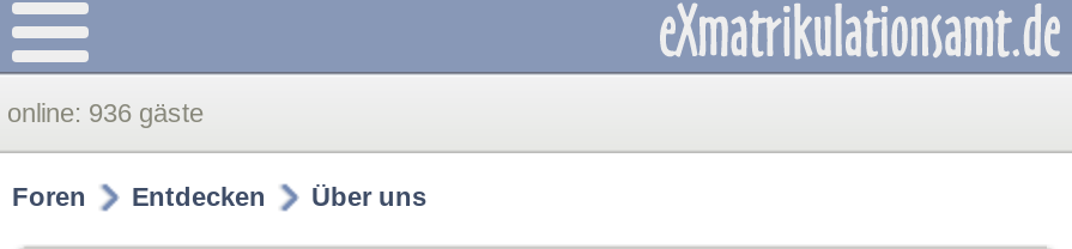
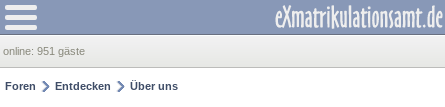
[7,98,204,127] online: 936 gäste -> [3,45,85,57] online: 951 gäste

